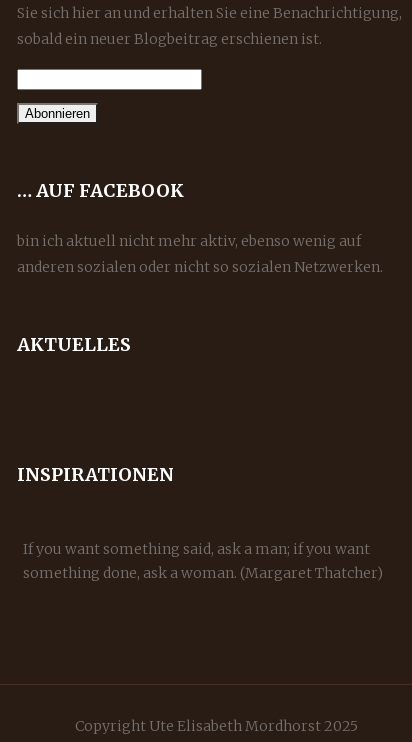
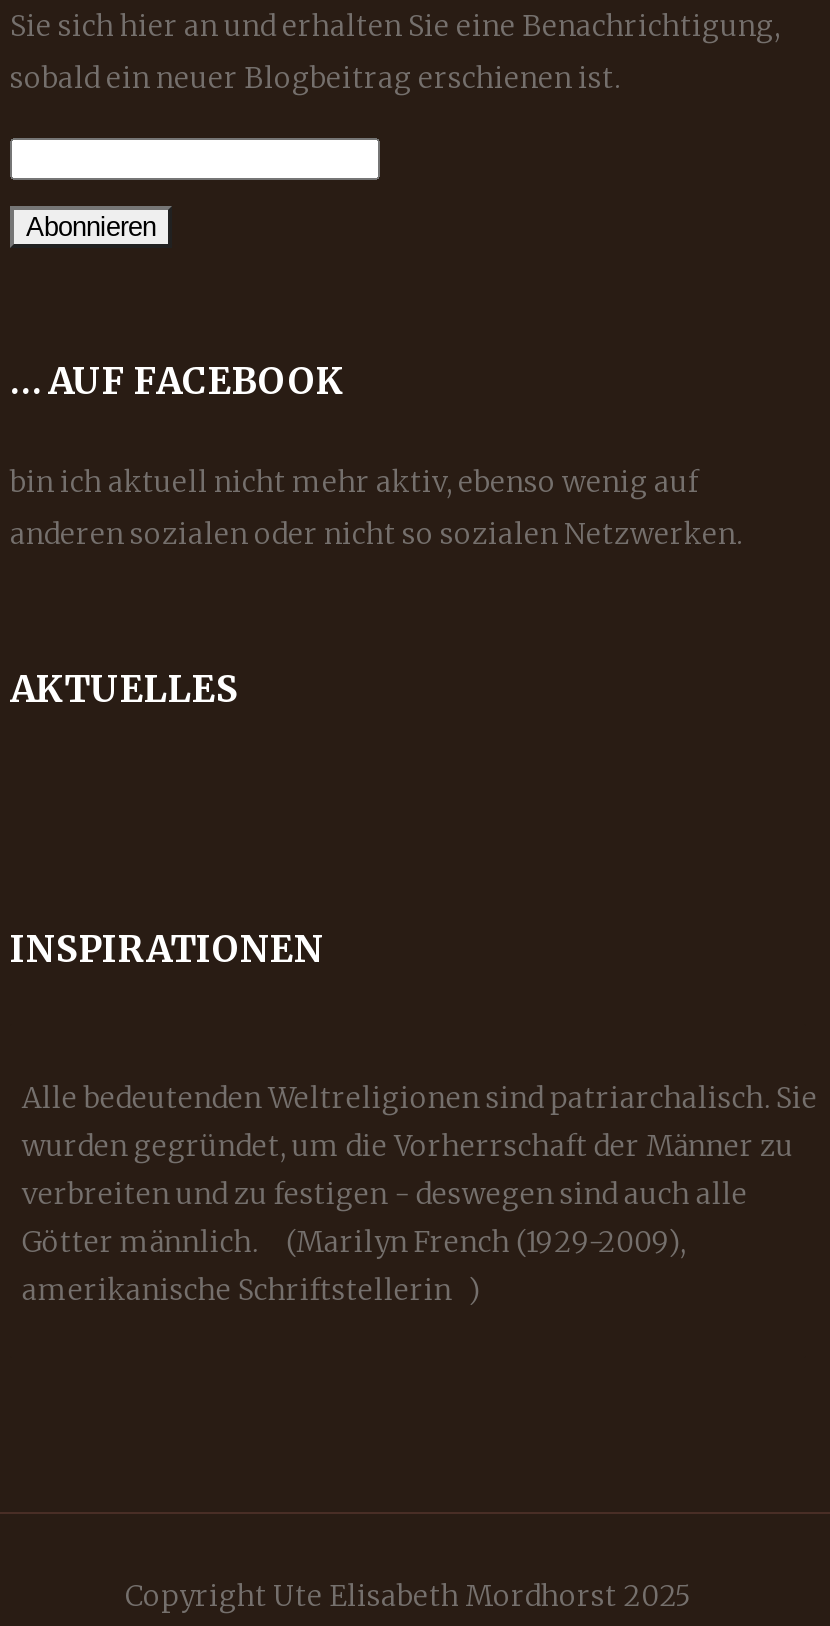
[23,539,383,581] If you want something said, ask a man; if you want | something done, ask a woman. (Margaret Thatcher) -> [22,1079,818,1307] Alle bedeutenden Weltreligionen sind patriarchalisch. Sie | wurden gegründet, um die Vorherrschaft der Männer zu | verbreiten und zu festigen - deswegen sind auch alle | Götter männlich. (Marilyn French (1929-2009), | amerikanische Schriftstellerin )

